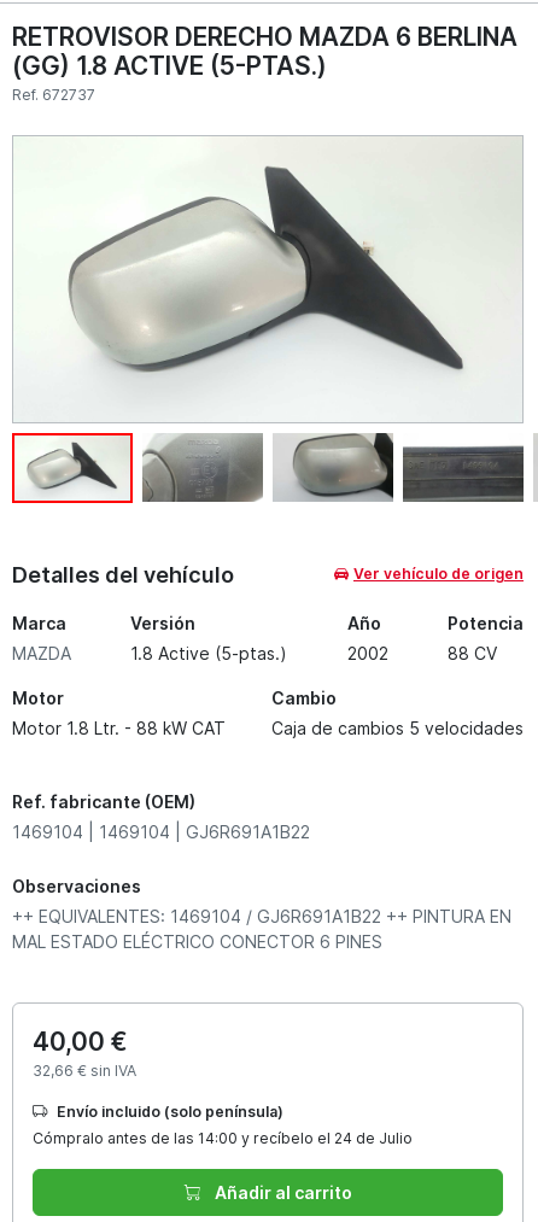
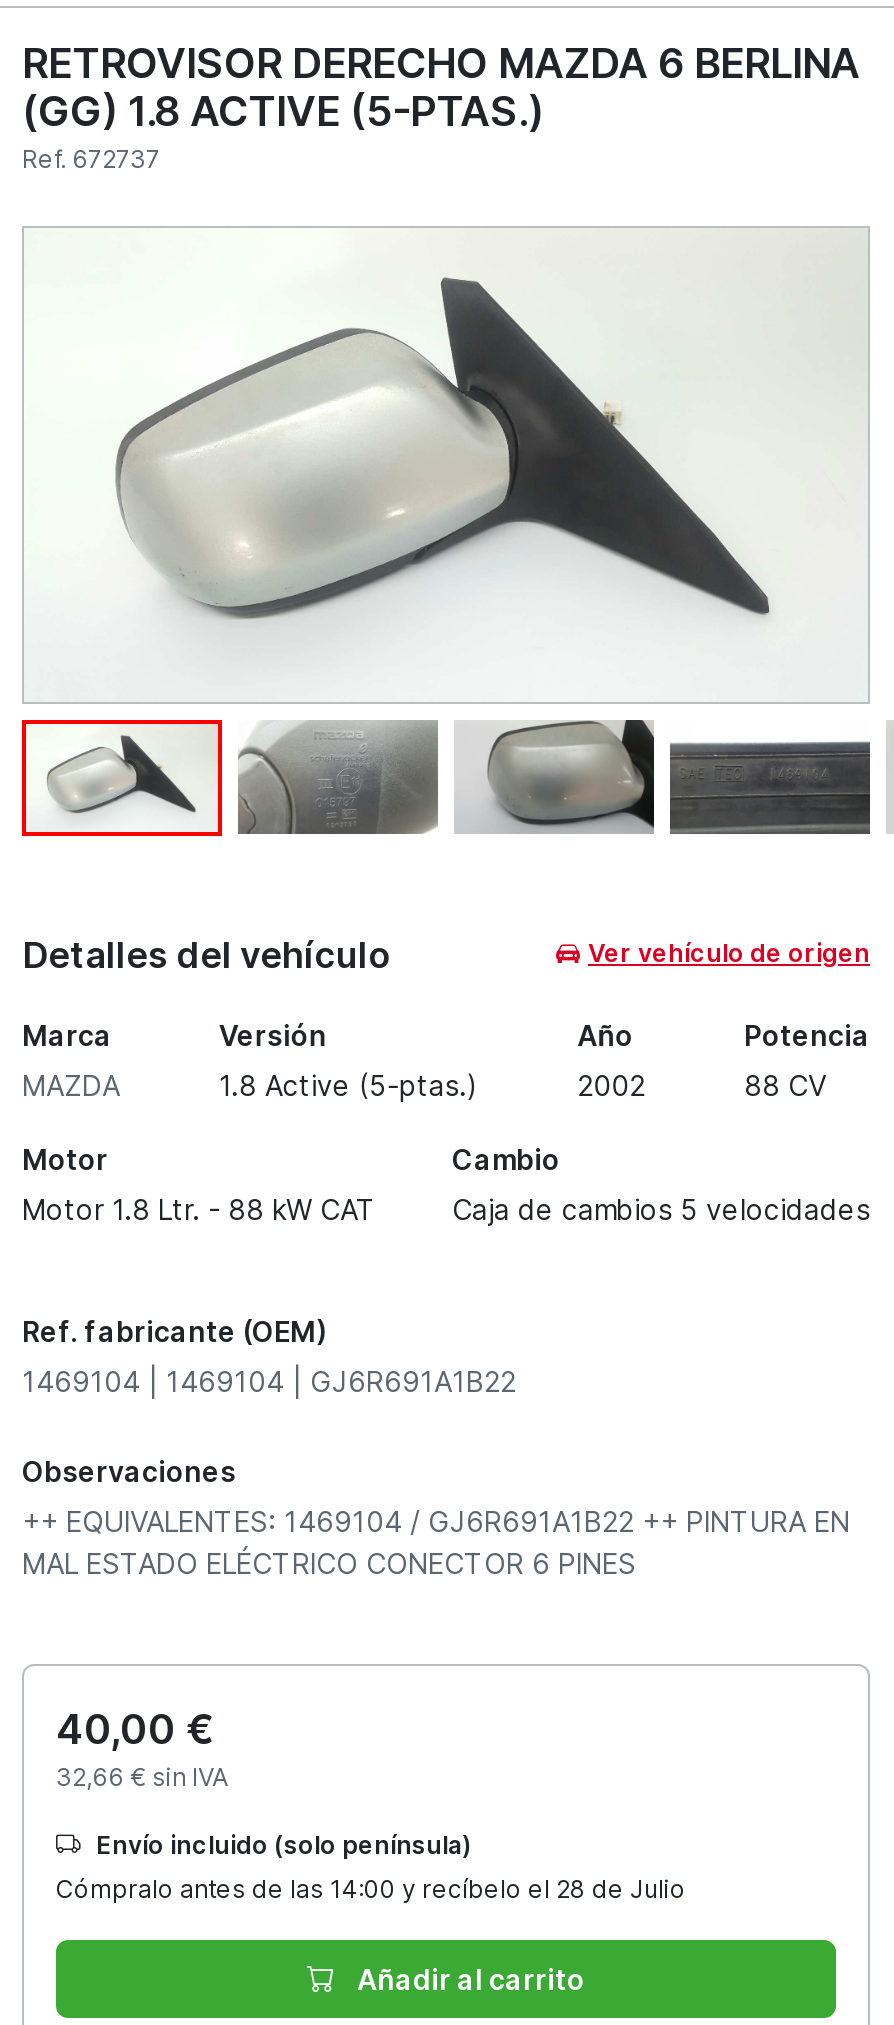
[33,1129,413,1147] Cómpralo antes de las 14:00 y recíbelo el 24 de Julio -> [56,1873,686,1903] Cómpralo antes de las 14:00 y recíbelo el 28 de Julio

